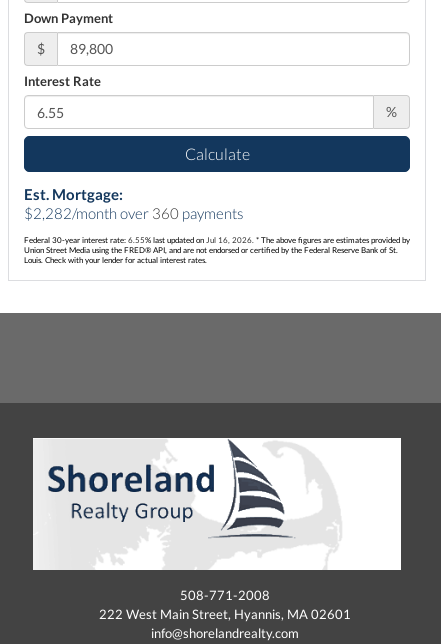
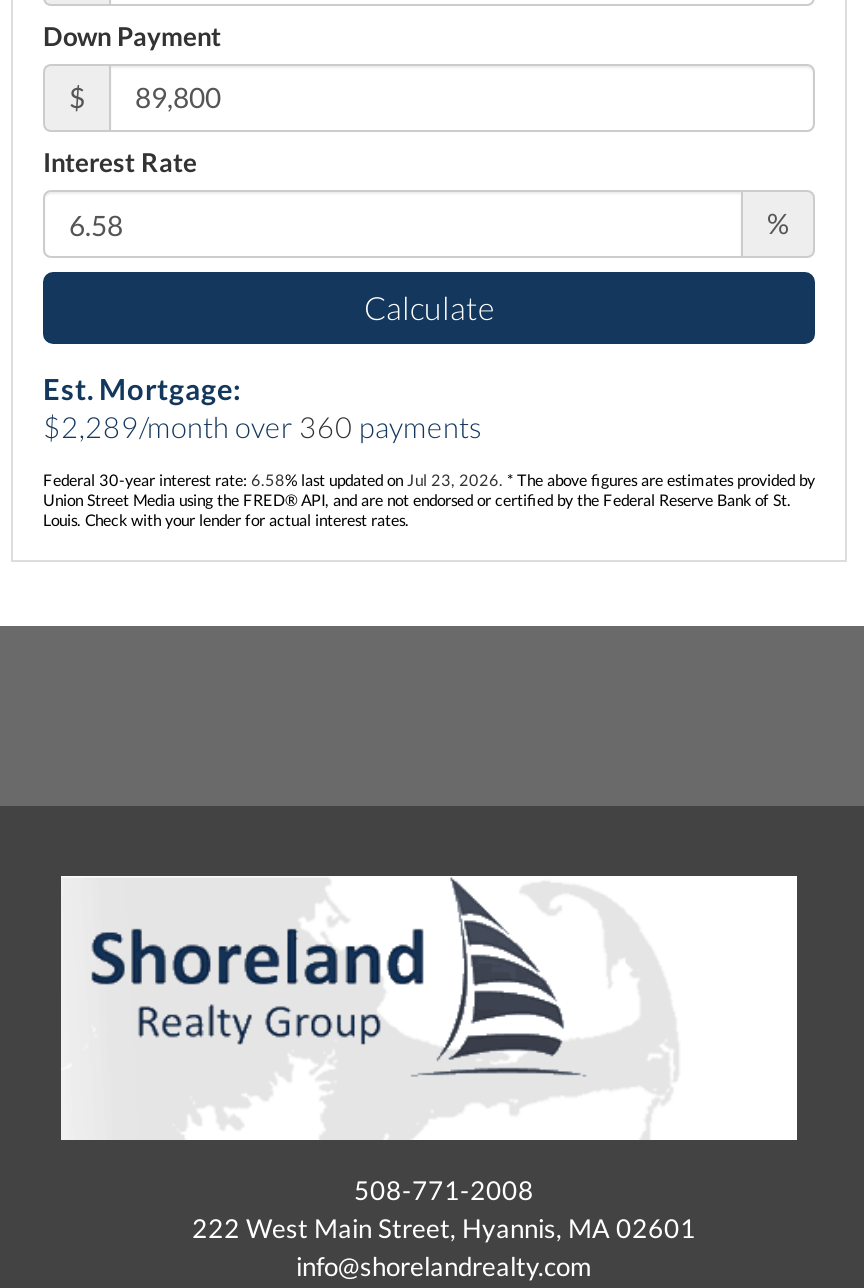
[24,205,243,222] $2,282/month over 360 payments -> [43,410,481,444] $2,289/month over 360 payments
[24,235,410,245] Federal 30-year interest rate: 6.55% last updated on Jul 16, 2026. * The above figures are estimates provided by -> [43,470,815,490] Federal 30-year interest rate: 6.58% last updated on Jul 23, 2026. * The above figures are estimates provided by

